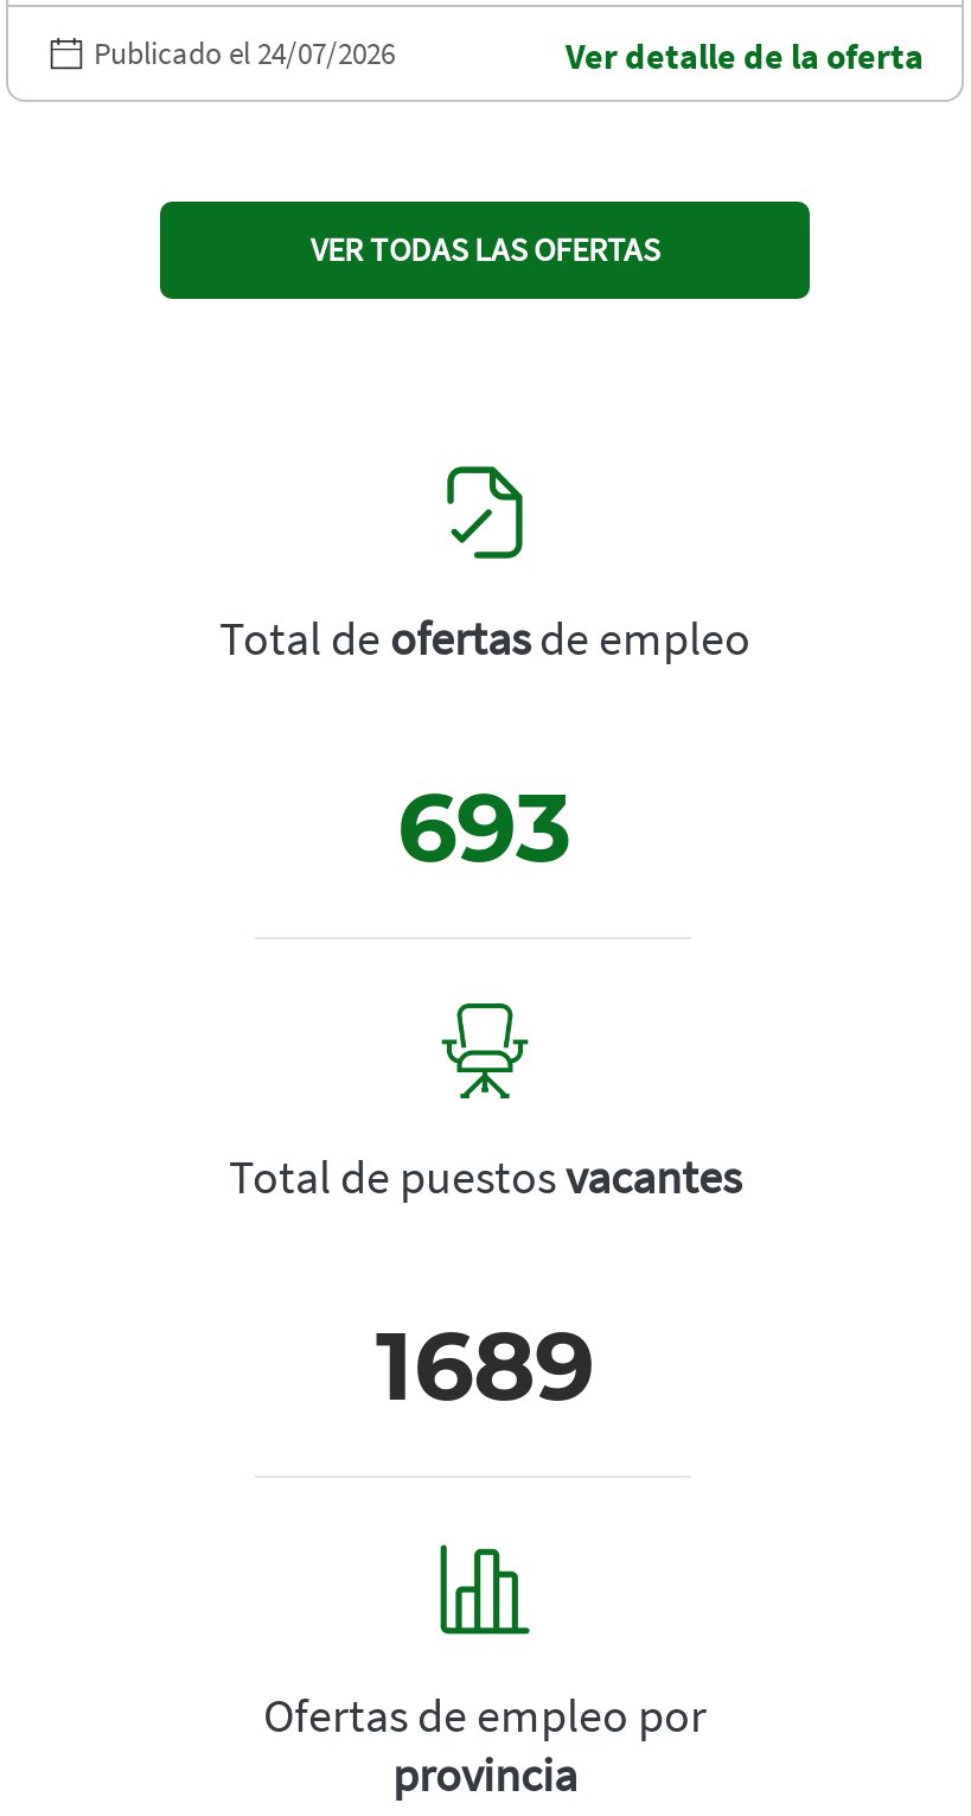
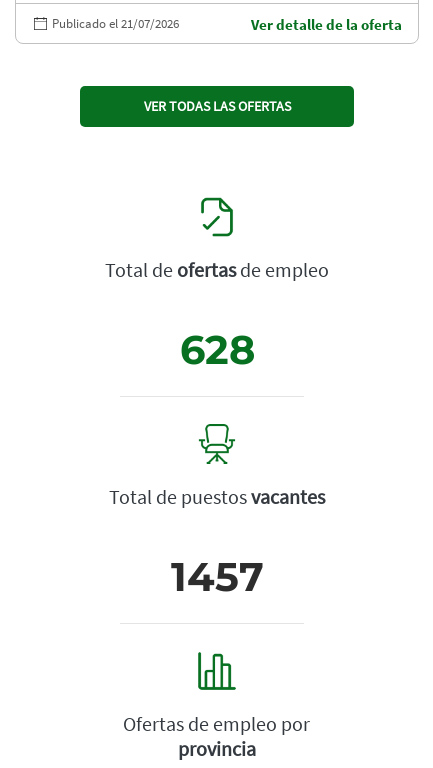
[94,33,395,73] Publicado el 24/07/2026 -> [52,15,179,32] Publicado el 21/07/2026
[397,768,573,884] 693 -> [179,325,254,374] 628
[376,1307,594,1423] 1689 -> [170,552,263,601] 1457

